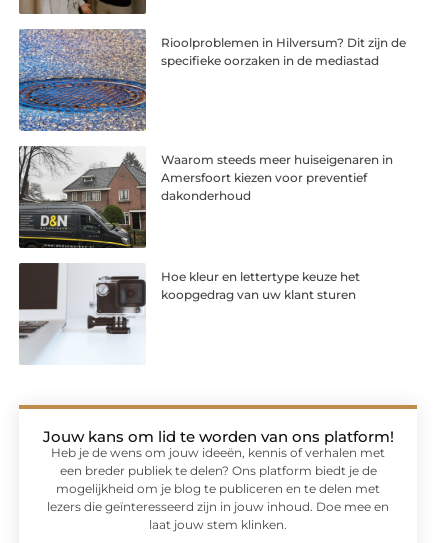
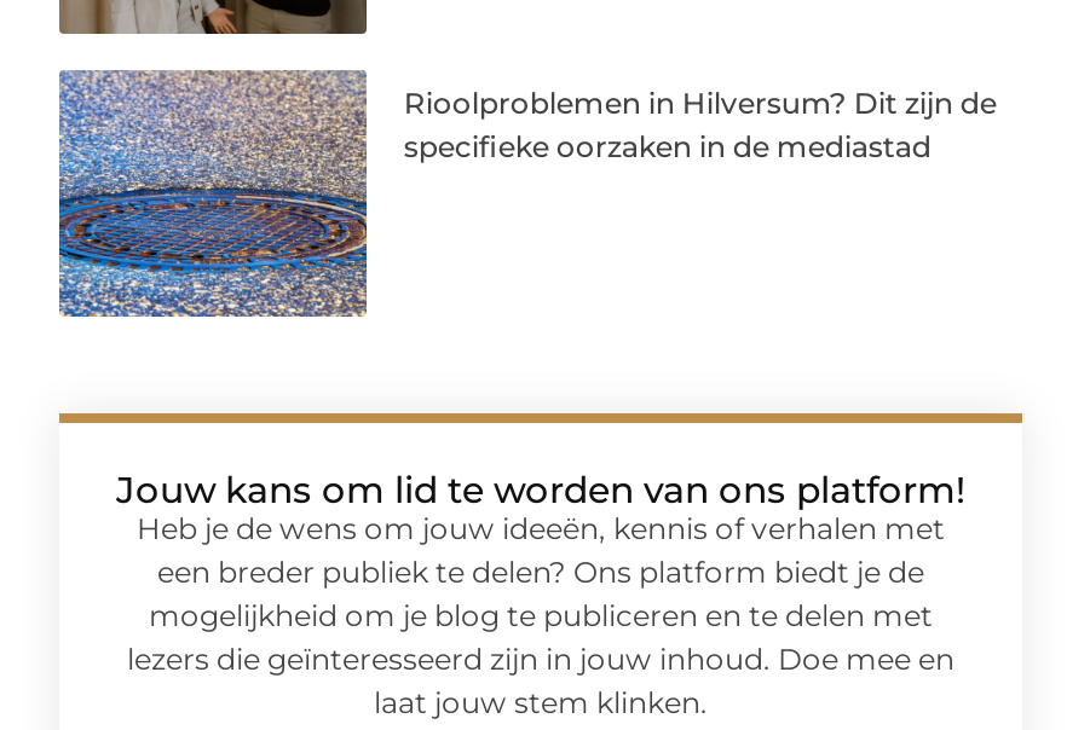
[18,145,393,249] [image] | Waarom steeds meer huiseigenaren in | Amersfoort kiezen voor preventief | dakonderhoud -> none
[18,263,360,364] [image] | Hoe kleur en lettertype keuze het | koopgedrag van uw klant sturen -> none

